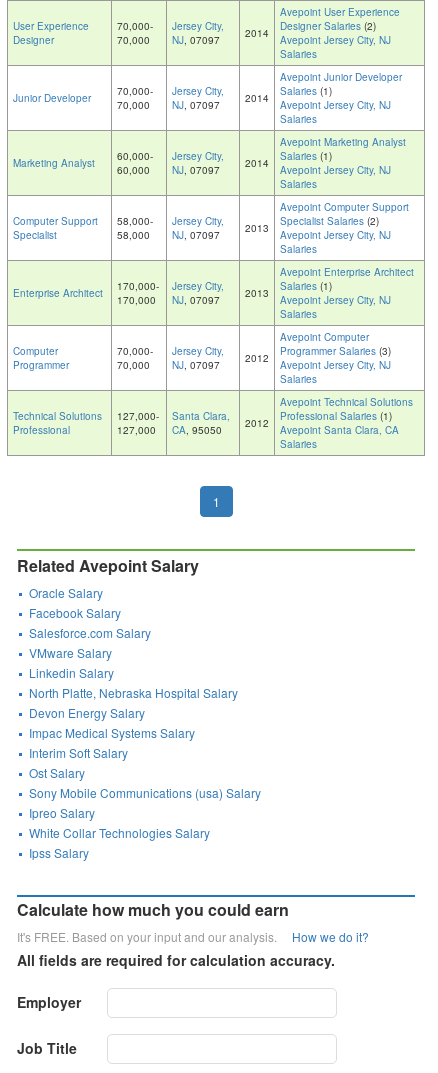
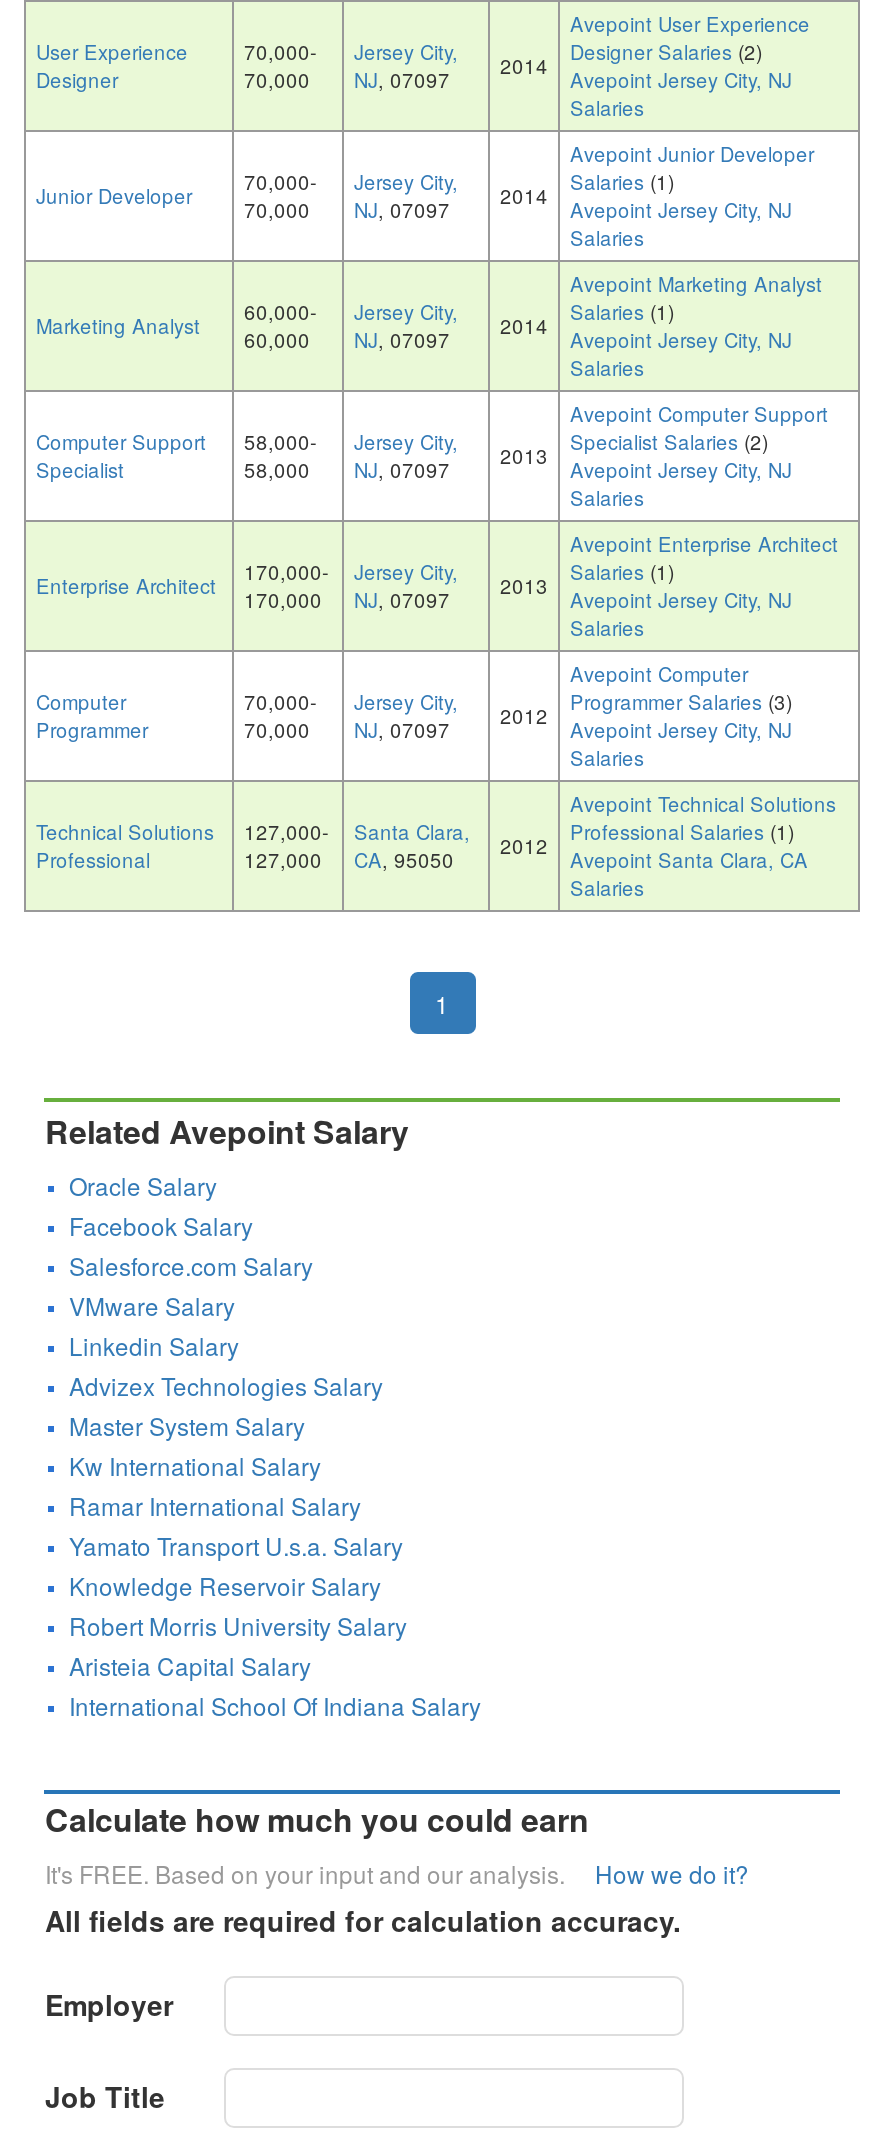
[29,684,261,861] North Platte, Nebraska Hospital Salary | Devon Energy Salary | Impac Medical Systems Salary | Interim Soft Salary | Ost Salary | Sony Mobile Communications (usa) Salary | Ipreo Salary | White Collar Technologies Salary | Ipss Salary -> [69,1368,481,1722] Advizex Technologies Salary | Master System Salary | Kw International Salary | Ramar International Salary | Yamato Transport U.s.a. Salary | Knowledge Reservoir Salary | Robert Morris University Salary | Aristeia Capital Salary | International School Of Indiana Salary

